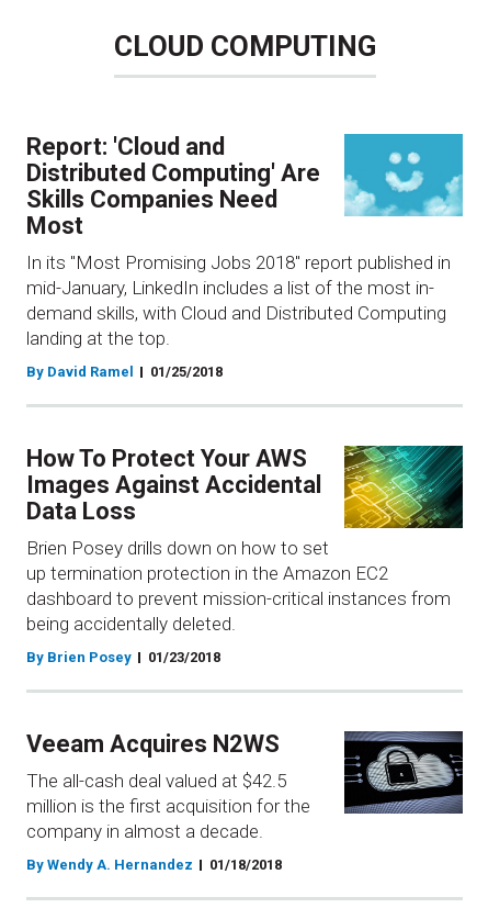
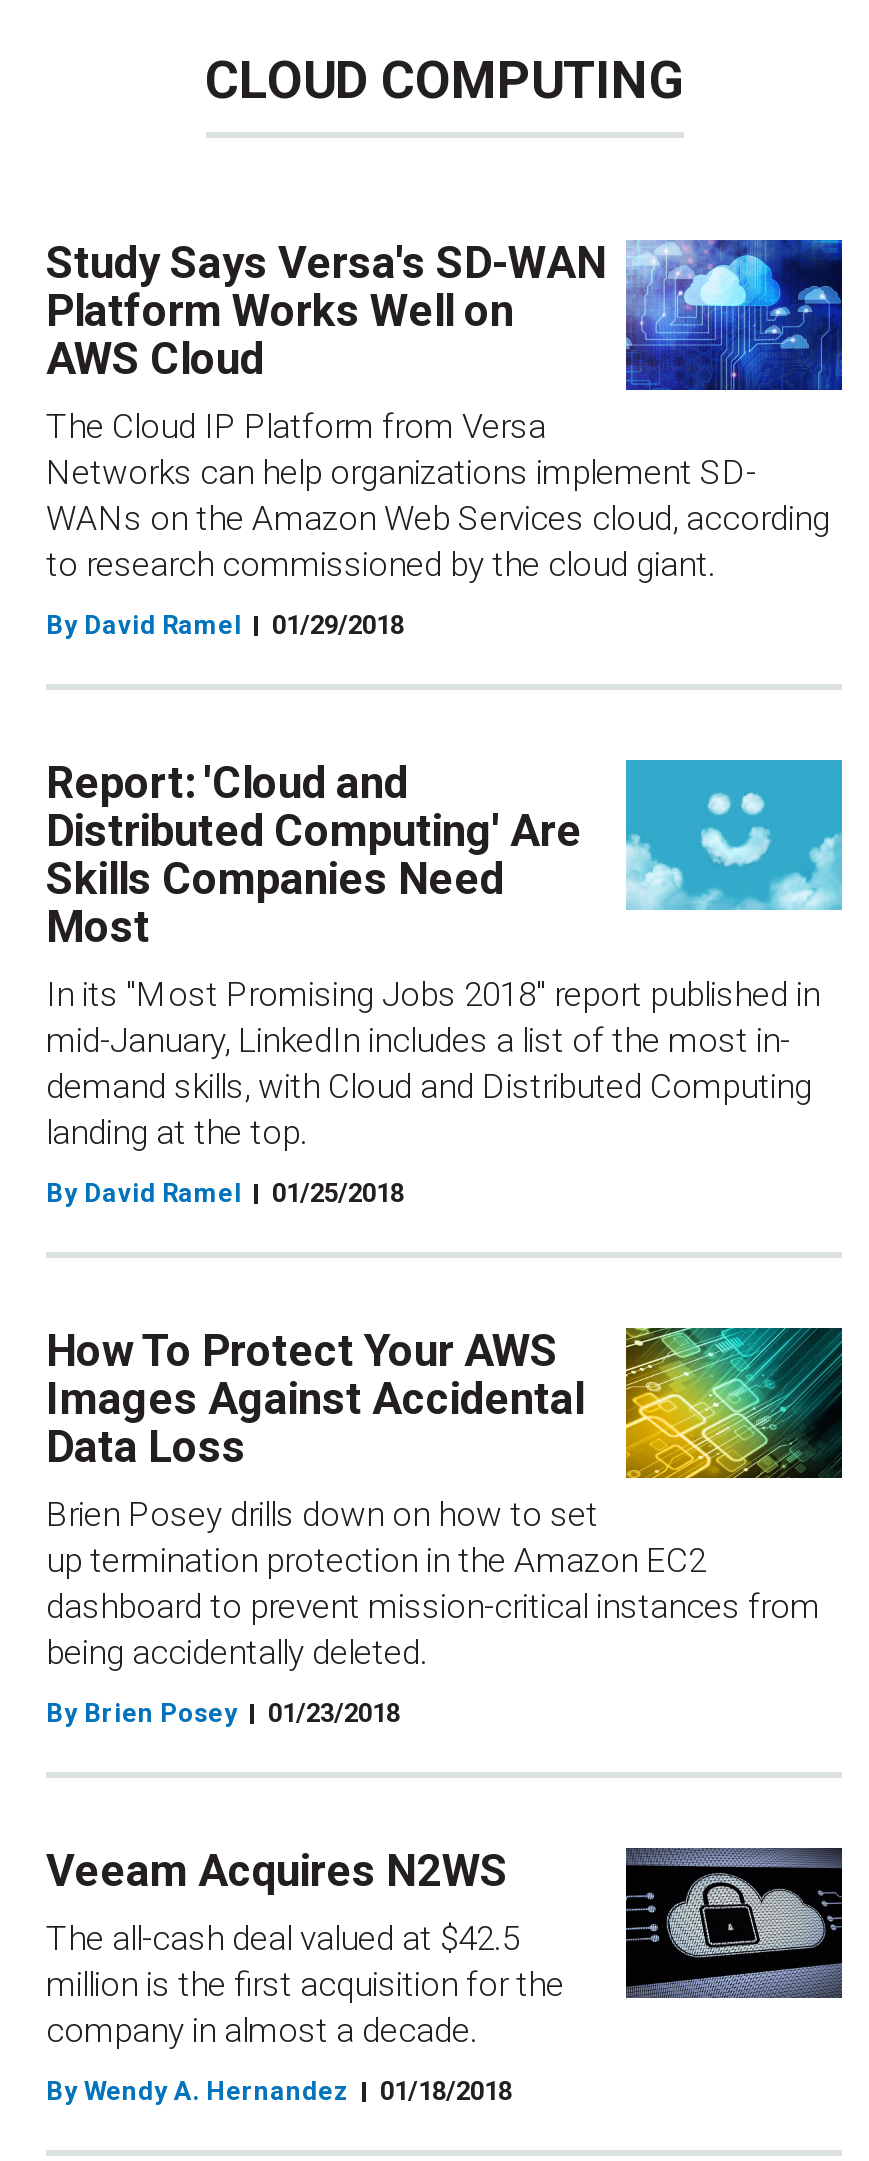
none -> [46,238,844,640] [image] | Study Says Versa's SD-WAN | Platform Works Well on | AWS Cloud | The Cloud IP Platform from Versa | Networks can help organizations implement SD- | WANs on the Amazon Web Services cloud, according | to research commissioned by the cloud giant. | By David Ramel | 01/29/2018

